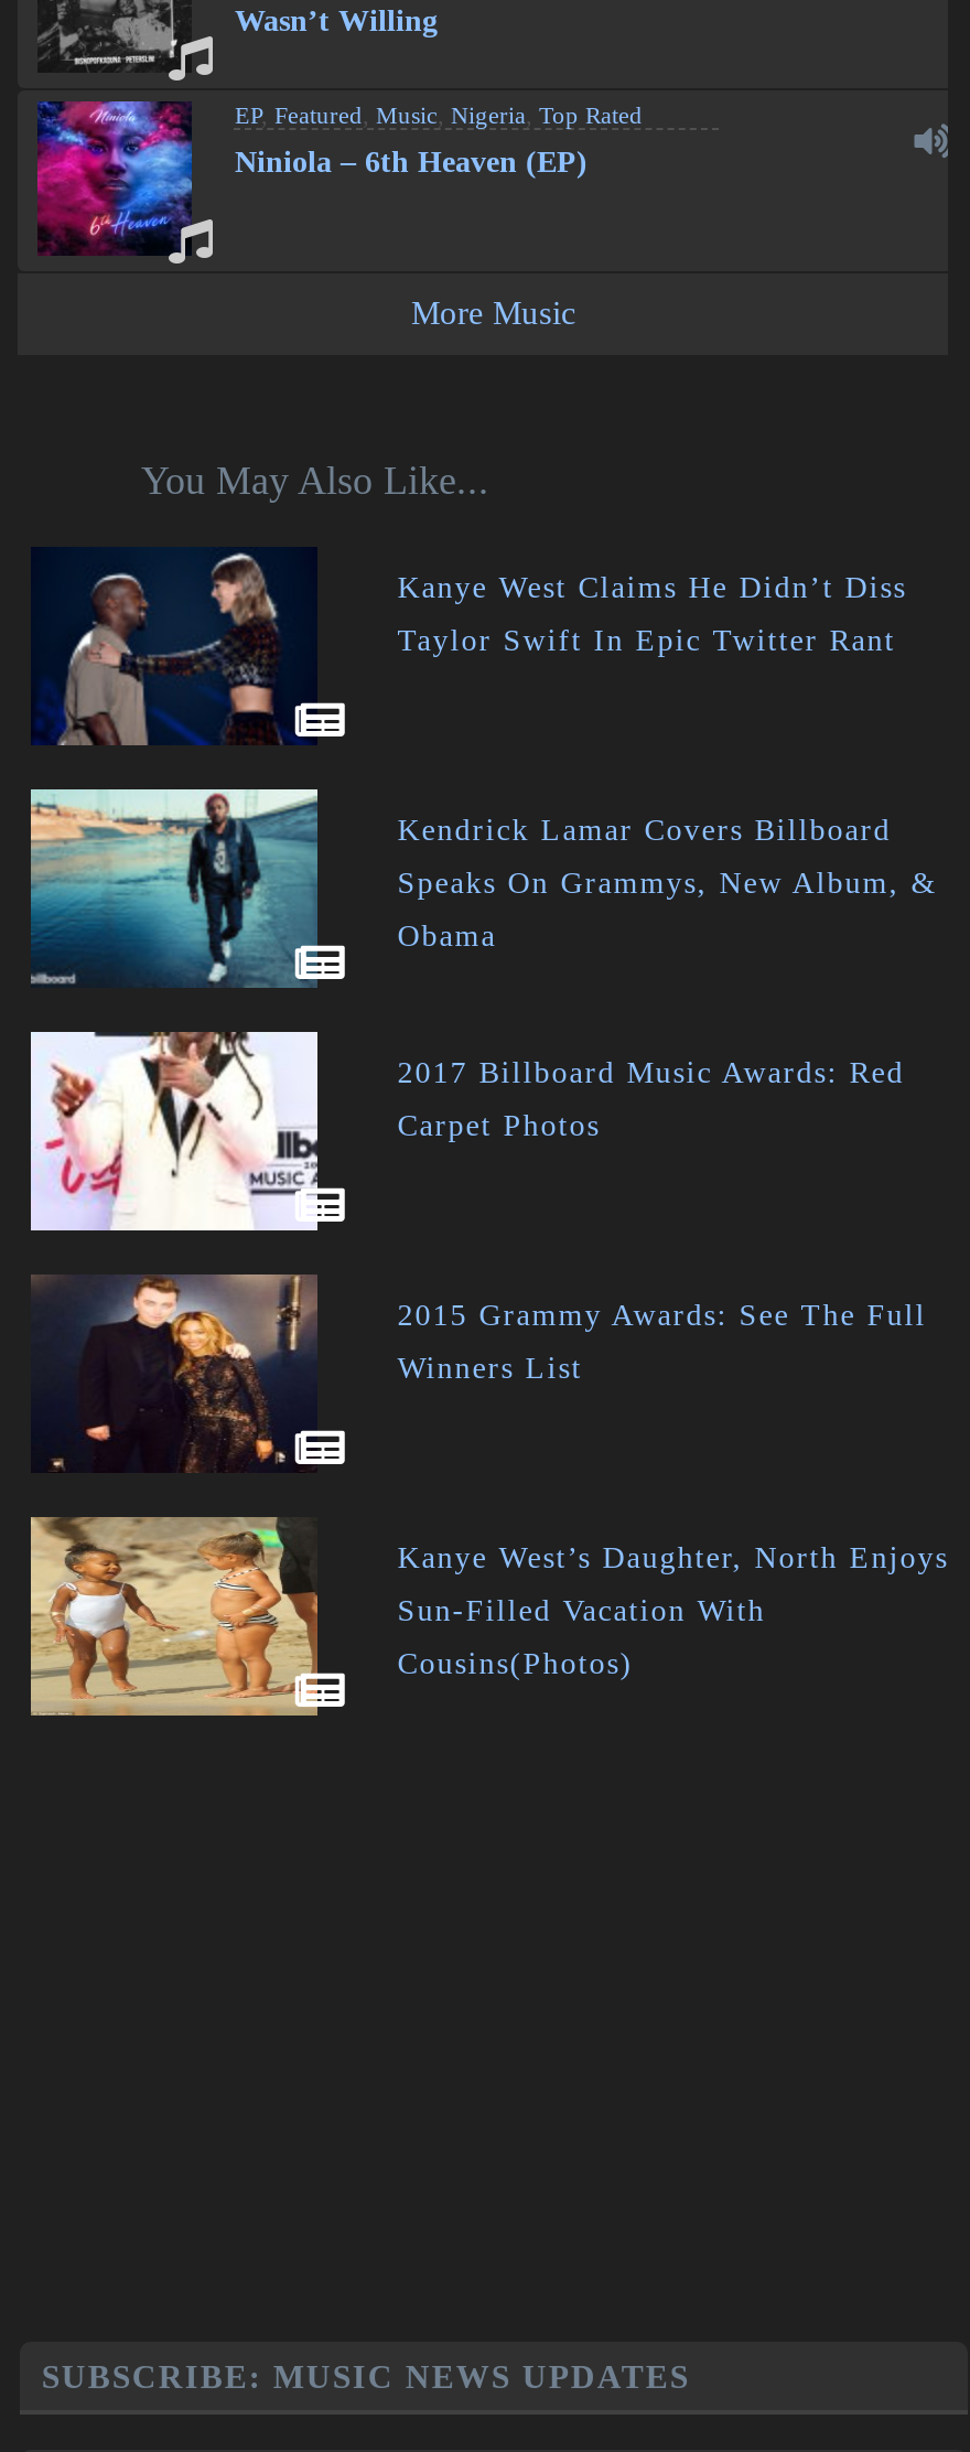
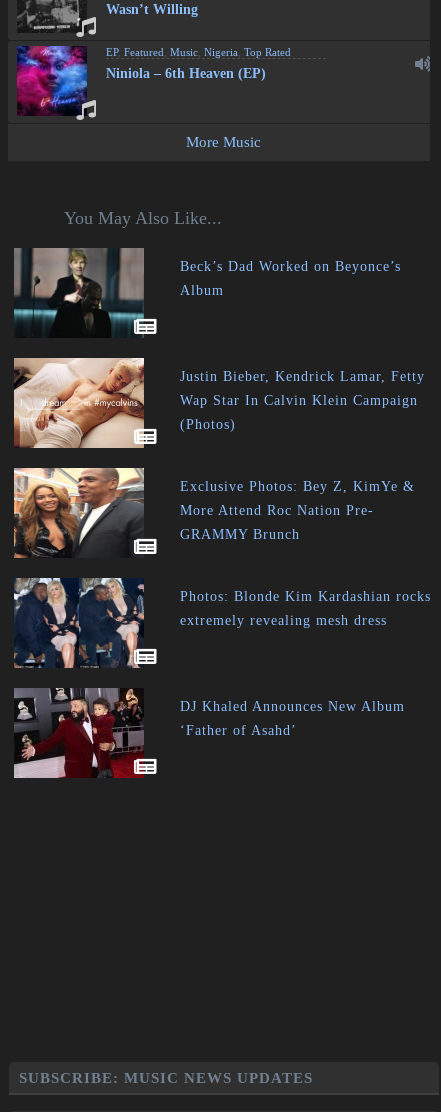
[31,547,907,748] [image] | Kanye West Claims He Didn’t Diss -> [13,247,401,338] [image] | Beck’s Dad Worked on Beyonce’s
[397,624,896,657] Taylor Swift In Epic Twitter Rant -> [180,283,224,298] Album
[29,789,891,988] [image] | Kendrick Lamar Covers Billboard -> [13,358,425,449] [image] | Justin Bieber, Kendrick Lamar, Fetty
[397,867,938,900] Speaks On Grammys, New Album, & -> [180,393,418,408] Wap Star In Calvin Klein Campaign
[397,919,497,953] Obama -> [180,417,236,432] (Photos)
[29,1030,905,1233] [image] | 2017 Billboard Music Awards: Red -> [13,467,415,559] [image] | Exclusive Photos: Bey Z, KimYe &
[397,1109,600,1142] Carpet Photos -> [180,503,374,518] More Attend Roc Nation Pre-
[31,1272,583,1473] [image] | Winners List -> [13,577,431,669] [image] | Photos: Blonde Kim Kardashian rocks
[397,1299,927,1332] 2015 Grammy Awards: See The Full -> [180,527,300,542] GRAMMY Brunch
[29,1515,766,1718] [image] | Sun-Filled Vacation With -> [14,688,405,779] [image] | DJ Khaled Announces New Album
[397,1541,949,1574] Kanye West’s Daughter, North Enjoys -> [180,613,387,628] extremely revealing mesh dress
[397,1647,633,1680] Cousins(Photos) -> [180,723,297,738] ‘Father of Asahd’

